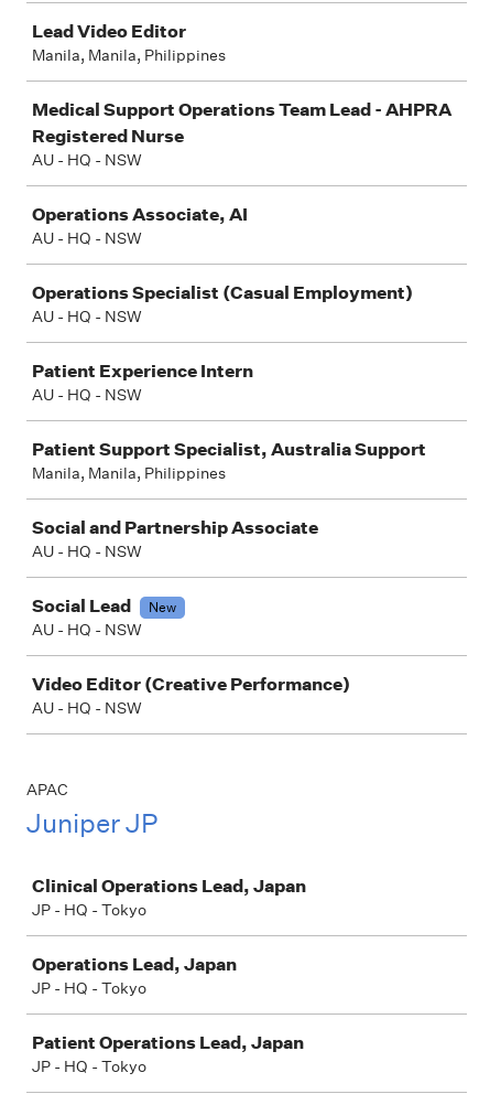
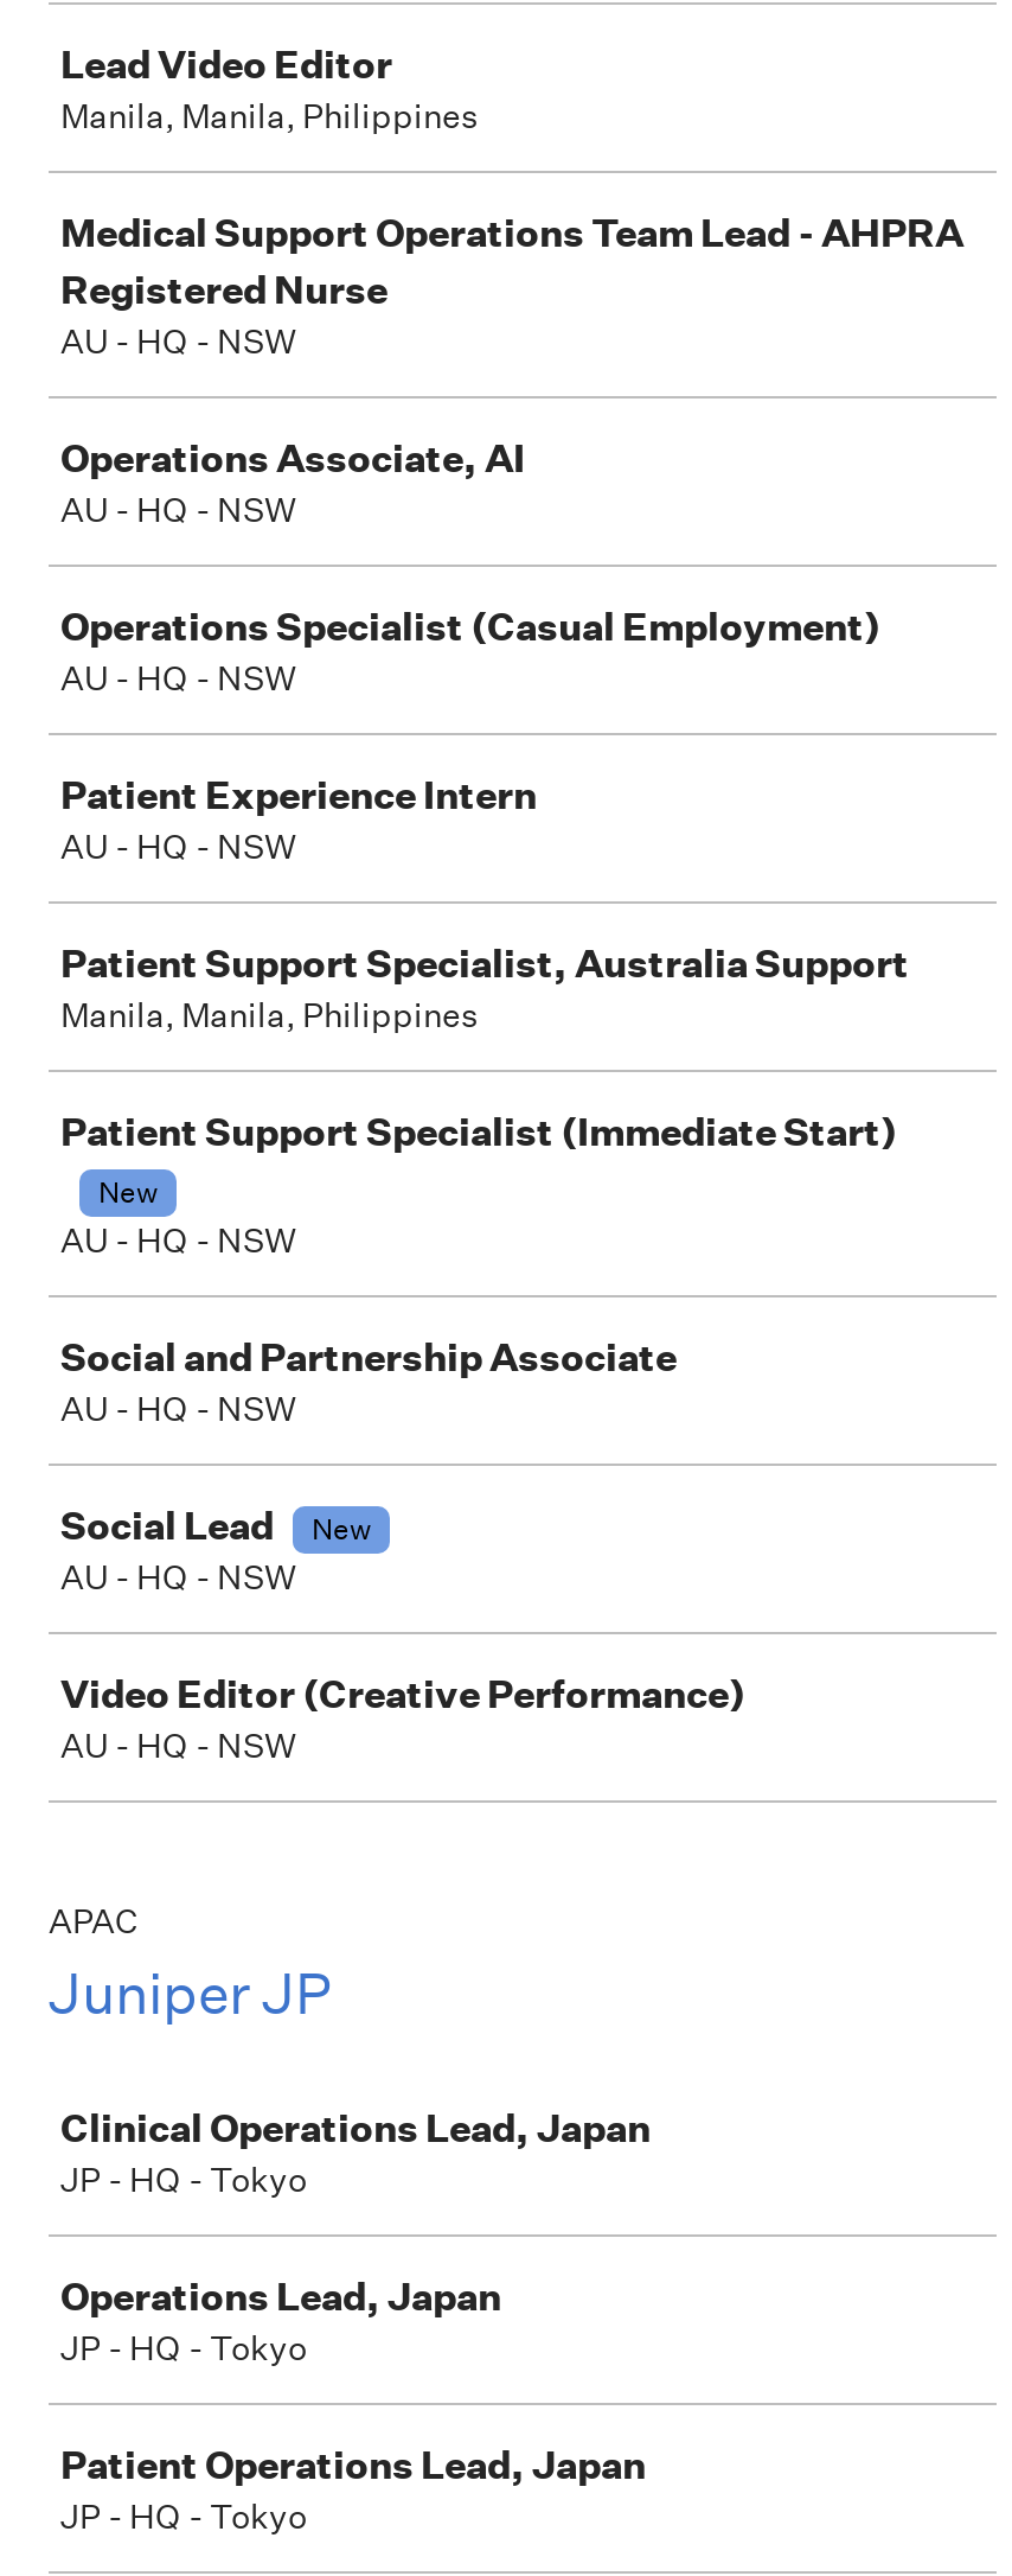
none -> [60,1109,897,1263] Patient Support Specialist (Immediate Start) | New | AU - HQ - NSW

